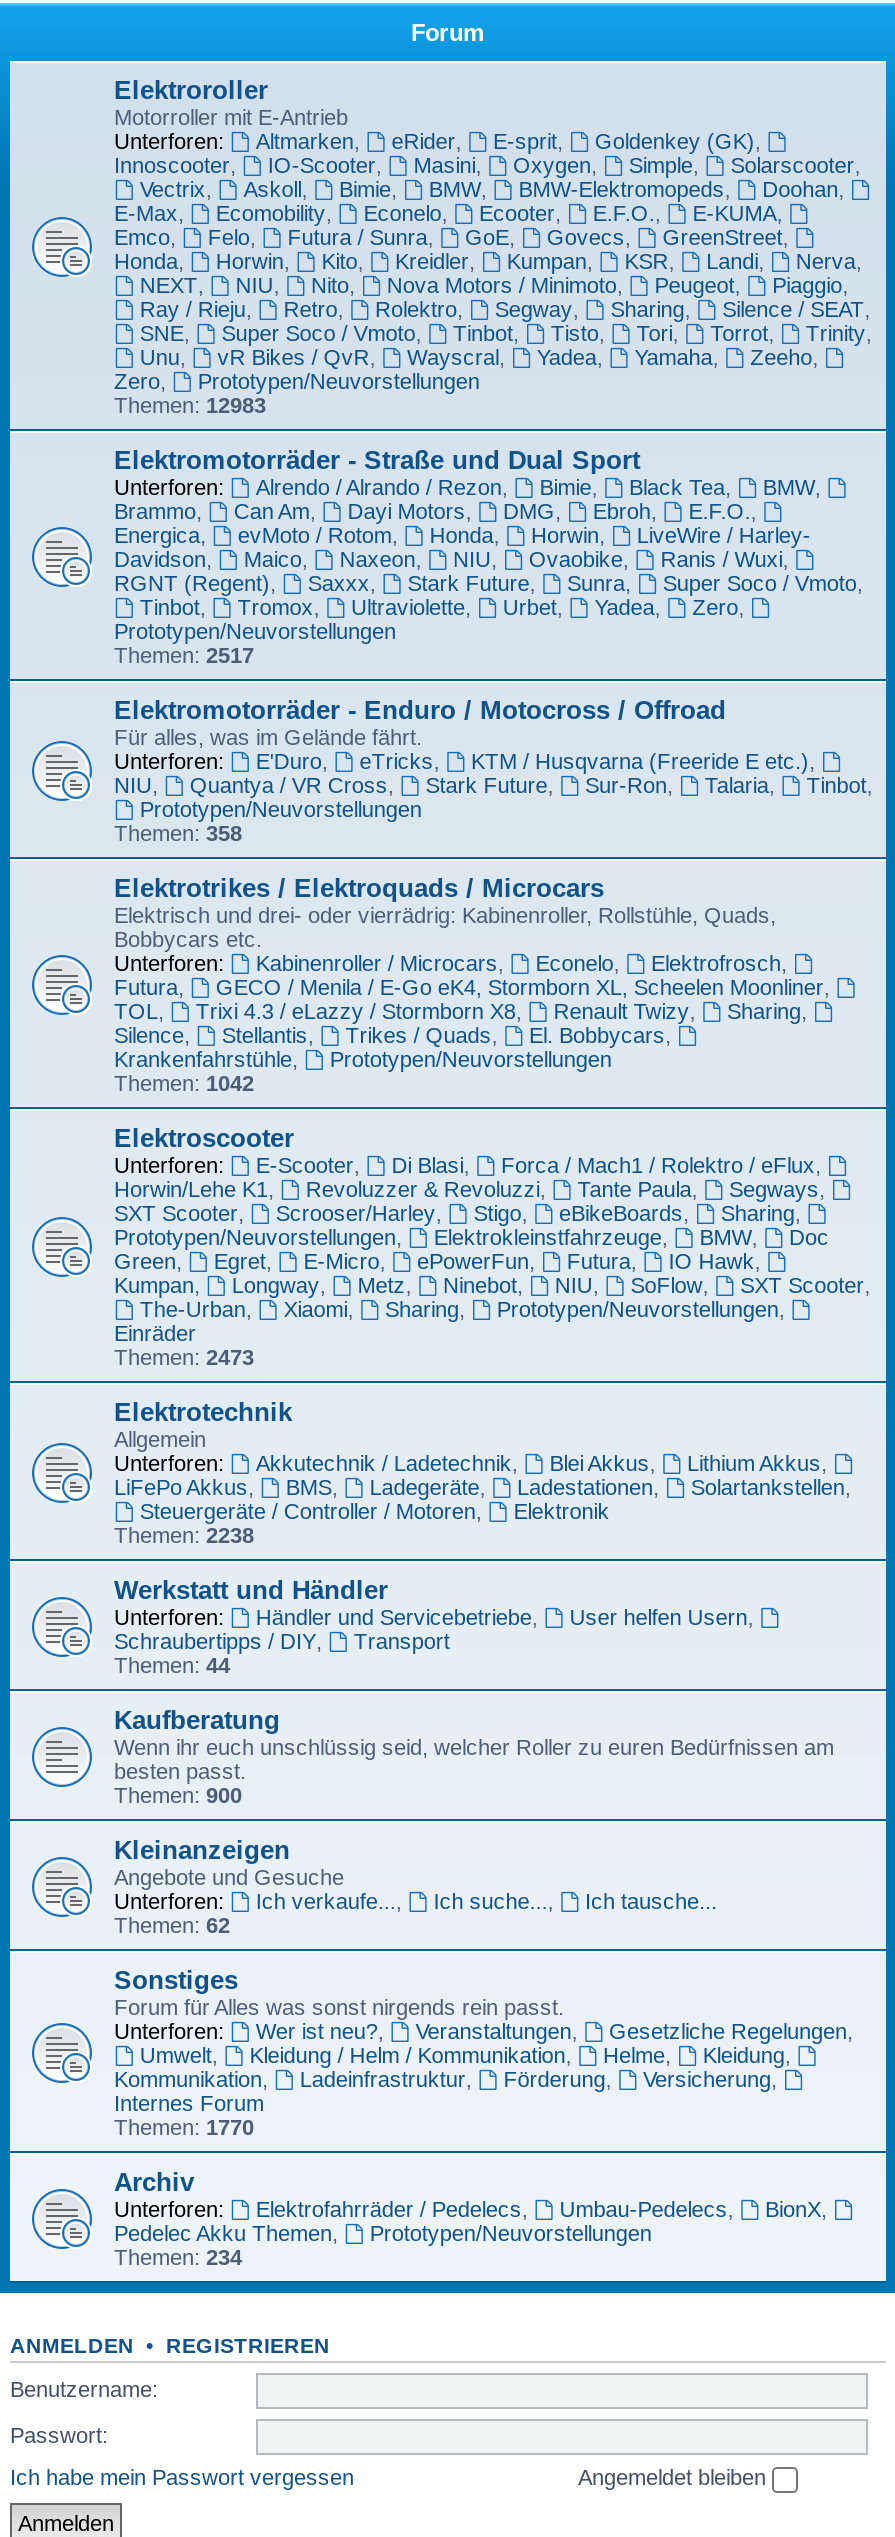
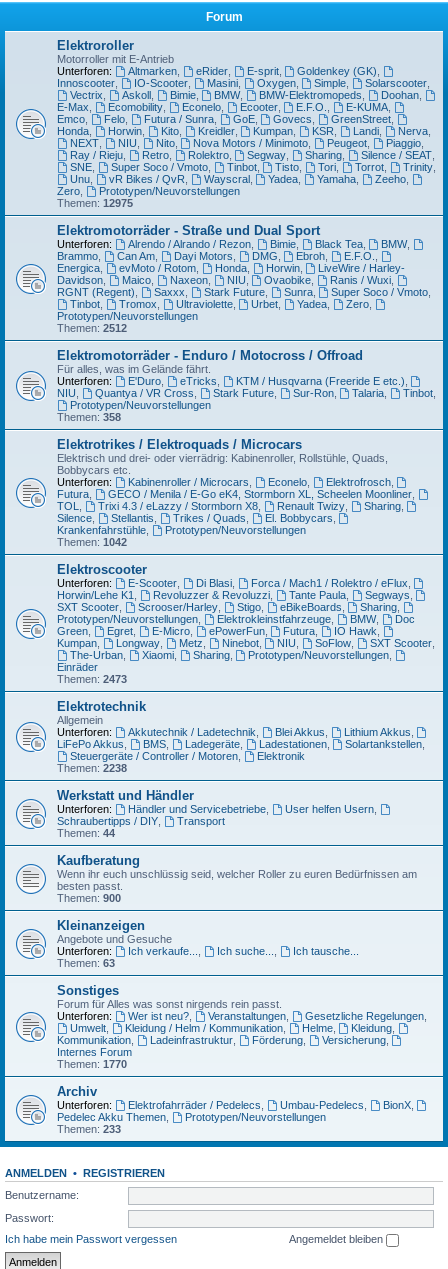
[114,393,266,417] Themen: 12983 -> [57,197,133,209] Themen: 12975
[114,643,254,667] Themen: 2517 -> [57,322,127,334] Themen: 2512
[114,1913,230,1937] Themen: 62 -> [57,957,115,969] Themen: 63
[114,2245,242,2269] Themen: 234 -> [57,1123,121,1135] Themen: 233

